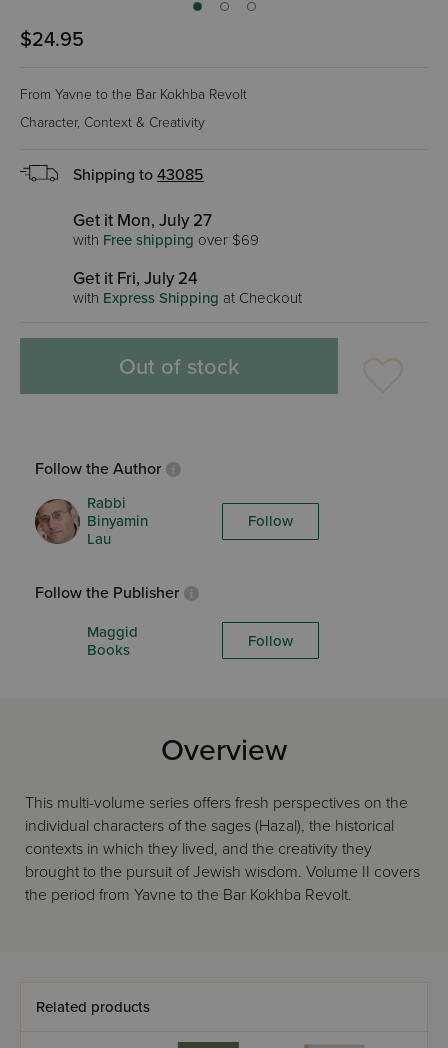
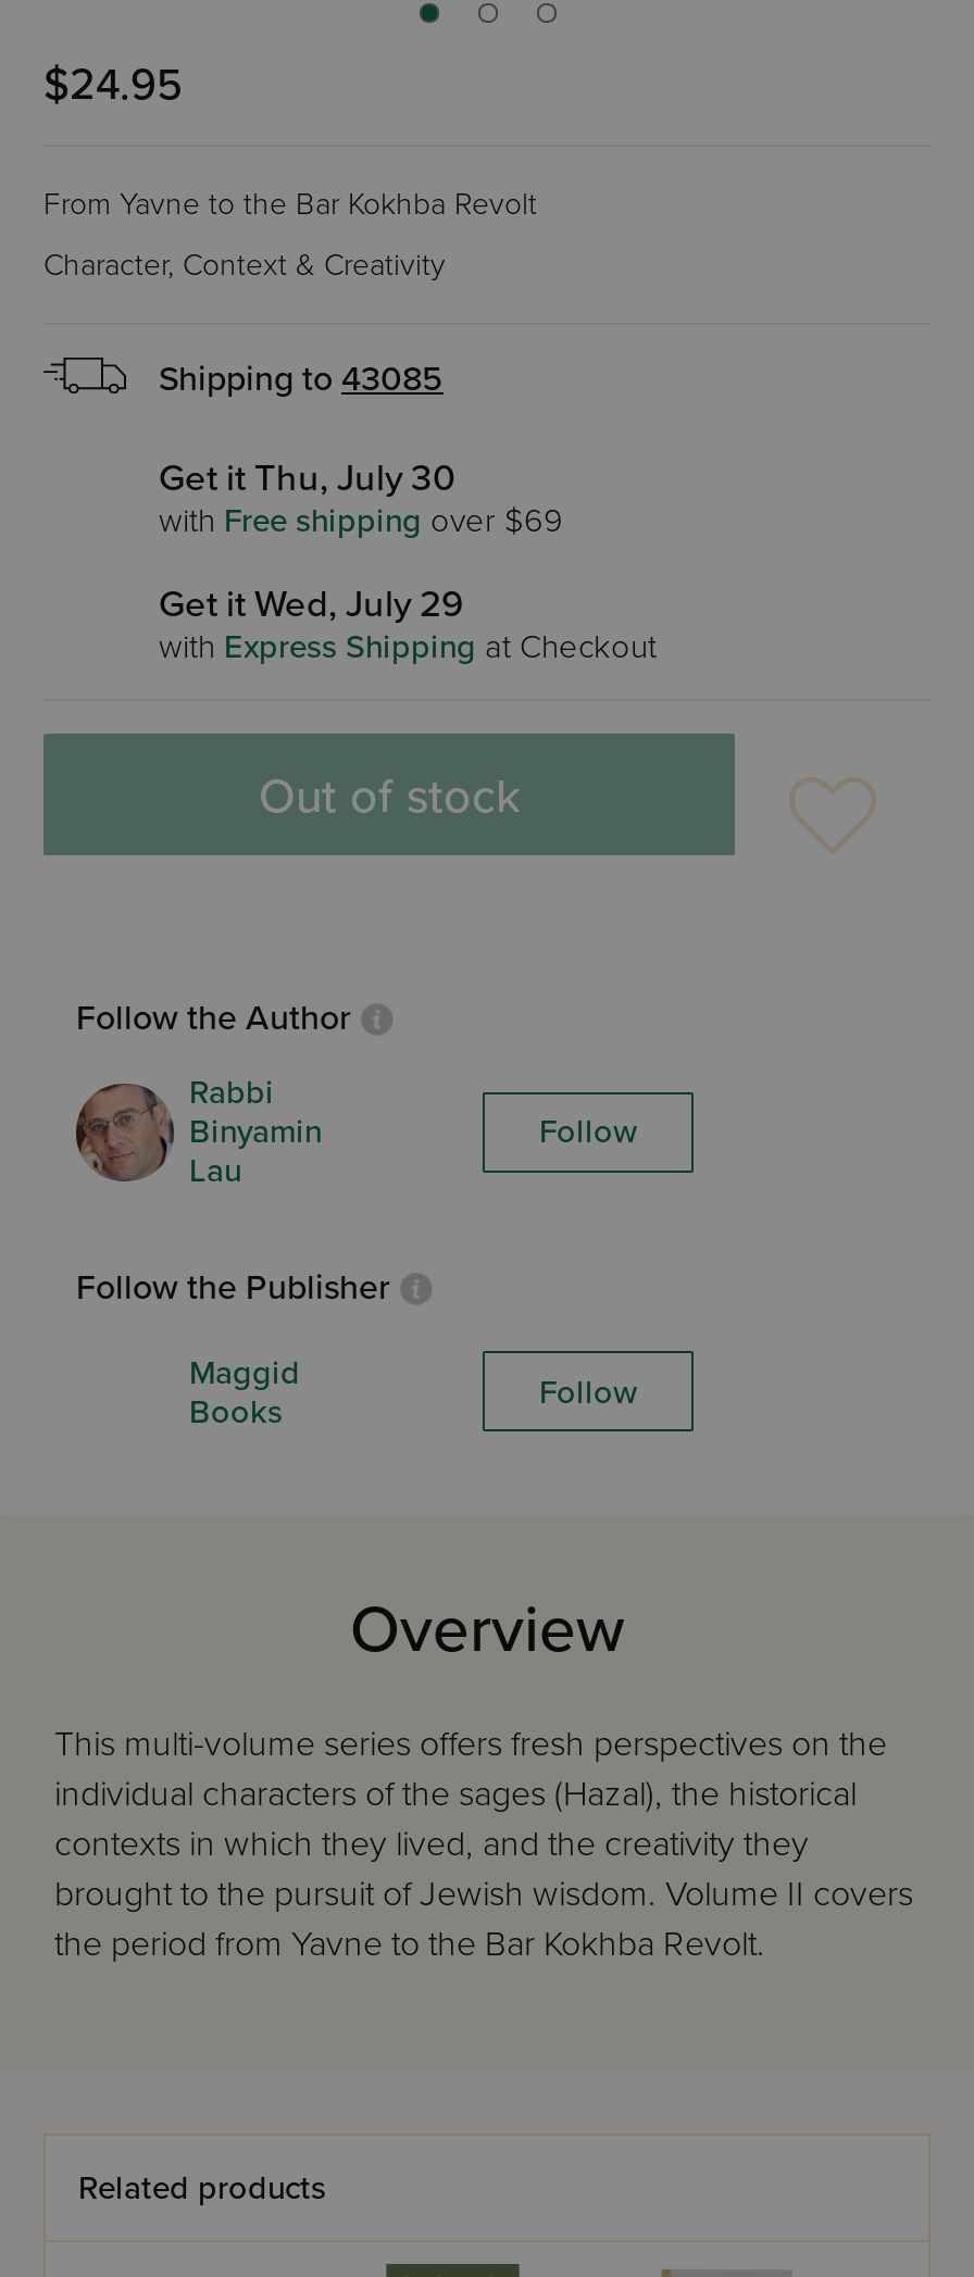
[73,210,212,231] Get it Mon, July 27 -> [159,455,454,501] Get it Thu, July 30
[73,268,198,289] Get it Fri, July 24 -> [159,581,463,627] Get it Wed, July 29

